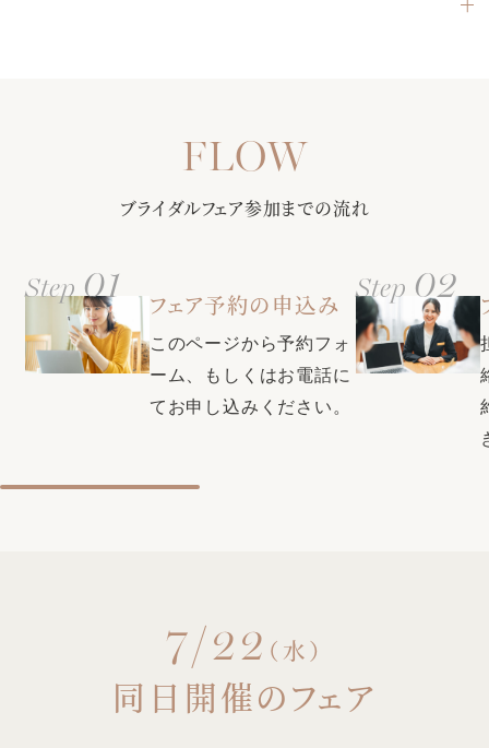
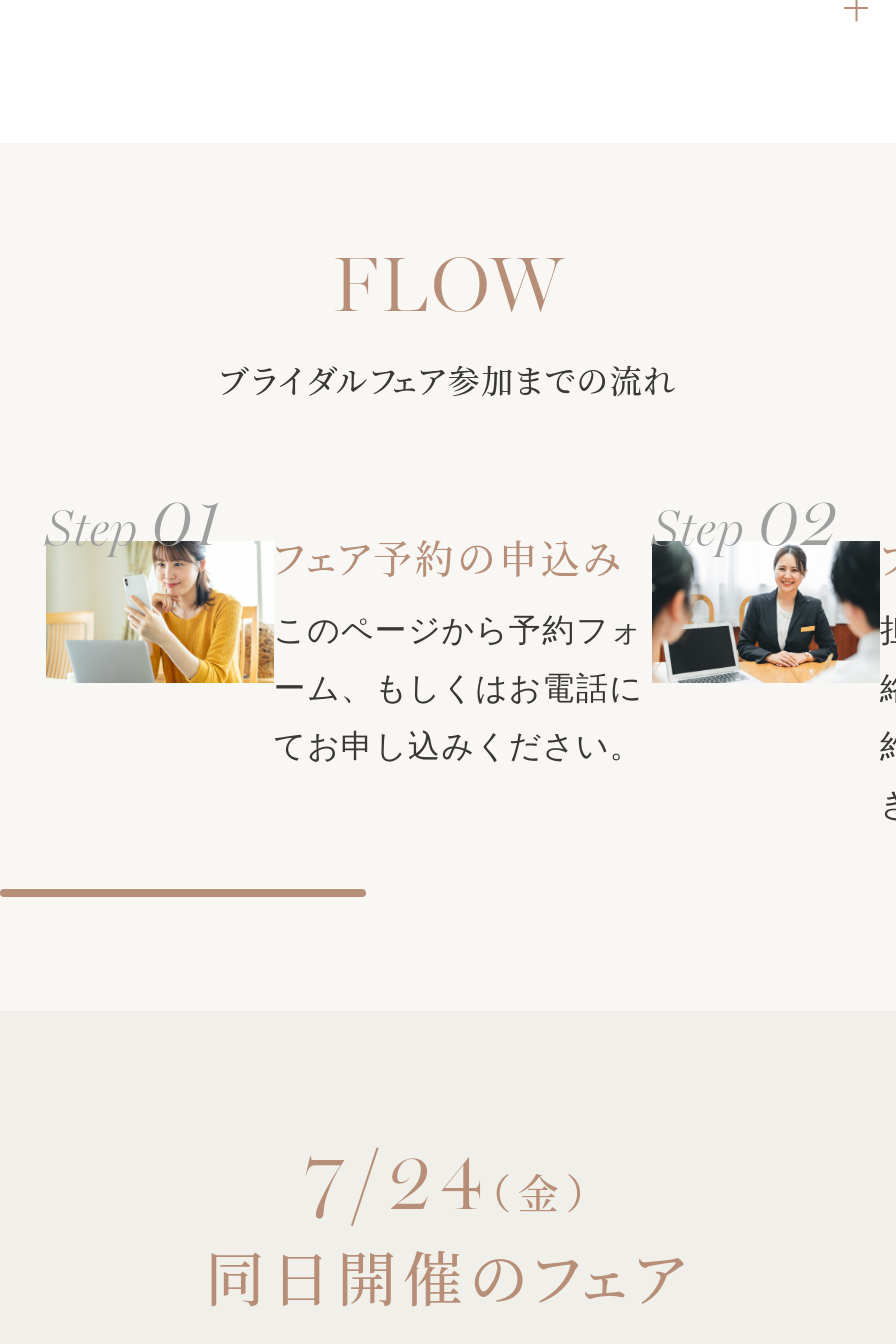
[164,617,325,671] 7/22（水） -> [302,1131,594,1229] 7/24（金）

